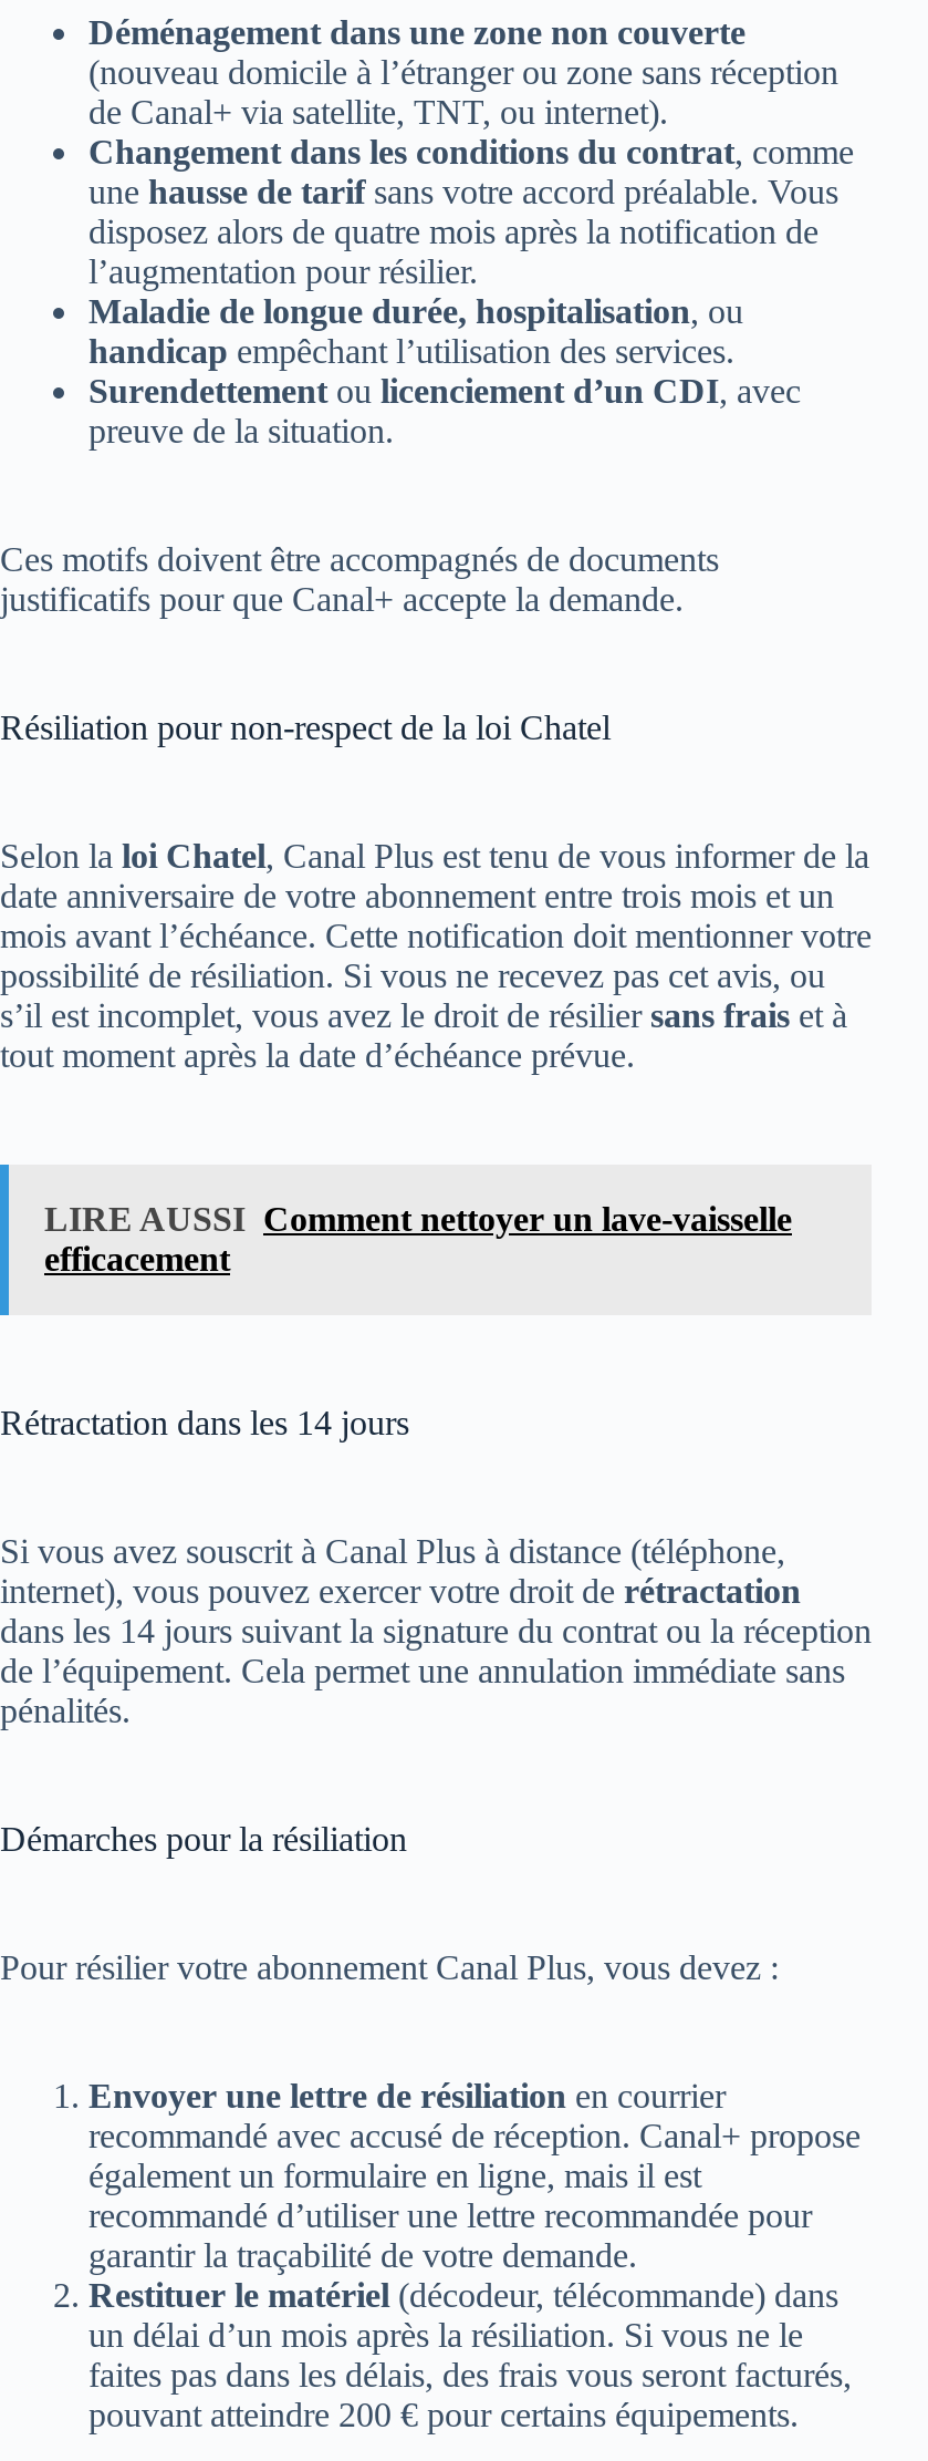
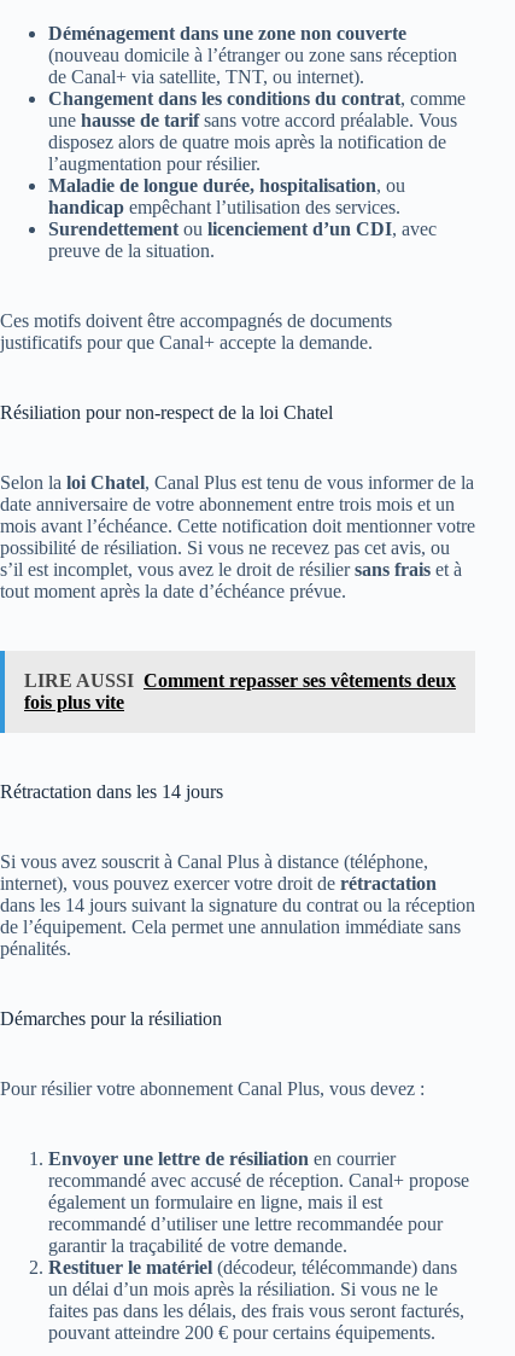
[44,1200,792,1278] LIRE AUSSI Comment nettoyer un lave-vaisselle | efficacement -> [24,670,456,713] LIRE AUSSI Comment repasser ses vêtements deux | fois plus vite

